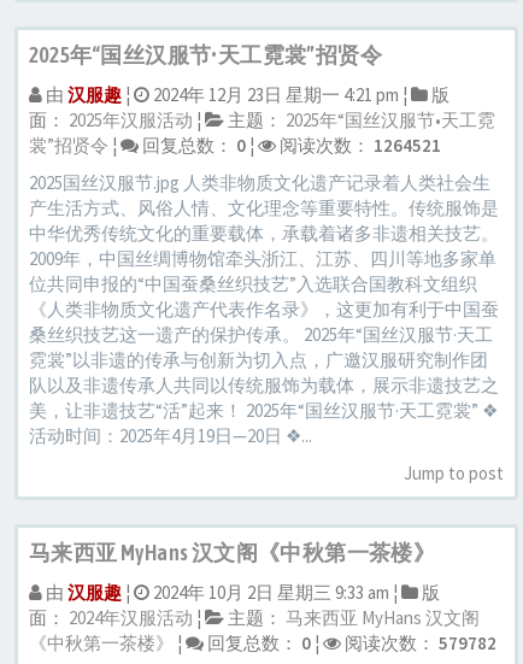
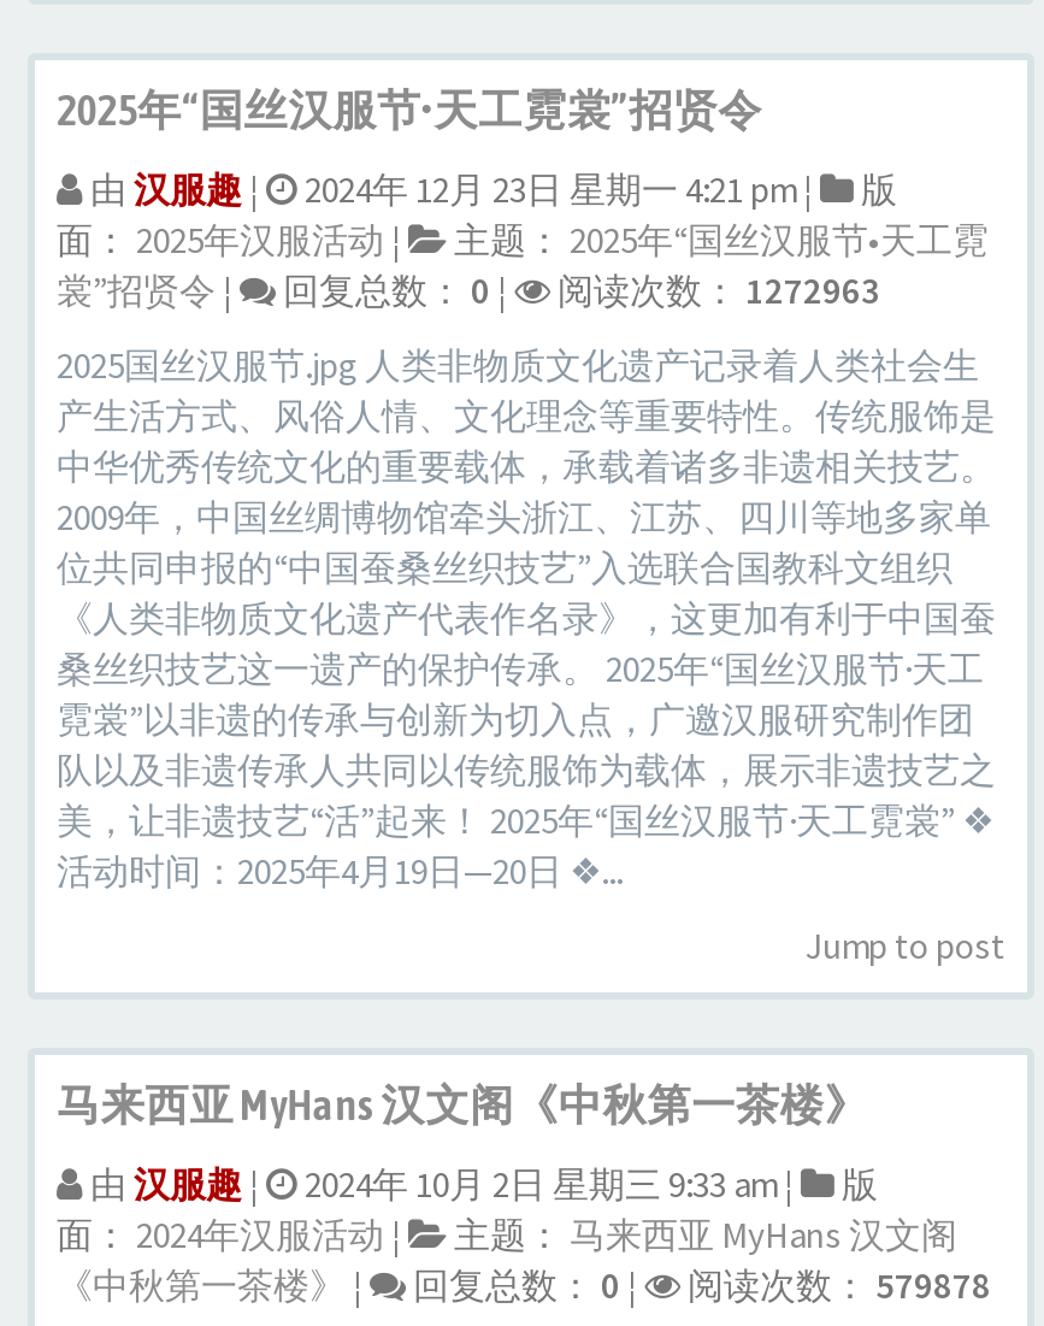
[276,134,441,157] 阅读次数：1264521 -> [550,267,880,313] 阅读次数：1272963
[341,631,496,654] 阅读次数：579782 -> [680,1262,991,1308] 阅读次数：579878

